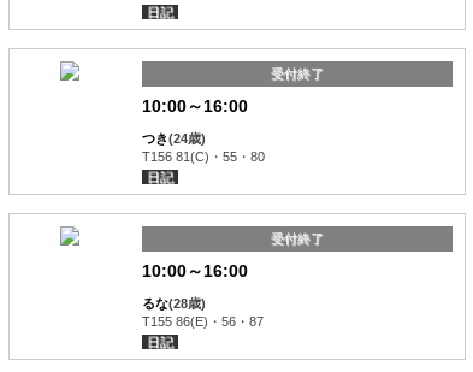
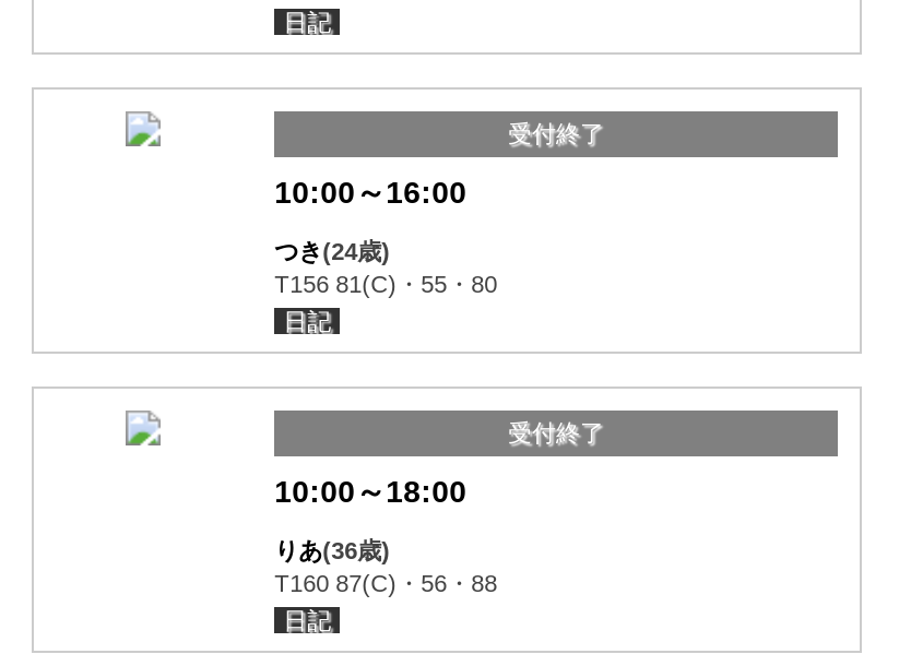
[142,261,248,281] 10:00～16:00 -> [274,474,467,509] 10:00～18:00
[142,296,264,329] るな(28歳) | T155 86(E)・56・87 -> [274,537,497,596] りあ(36歳) | T160 87(C)・56・88

